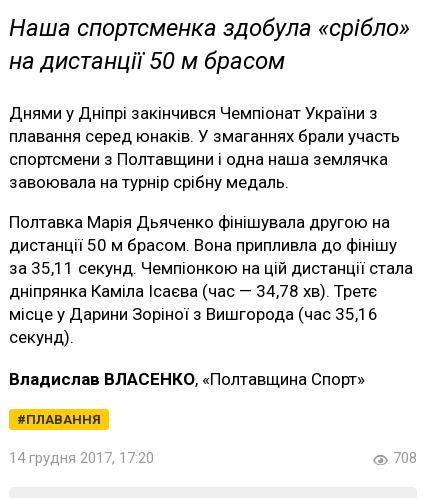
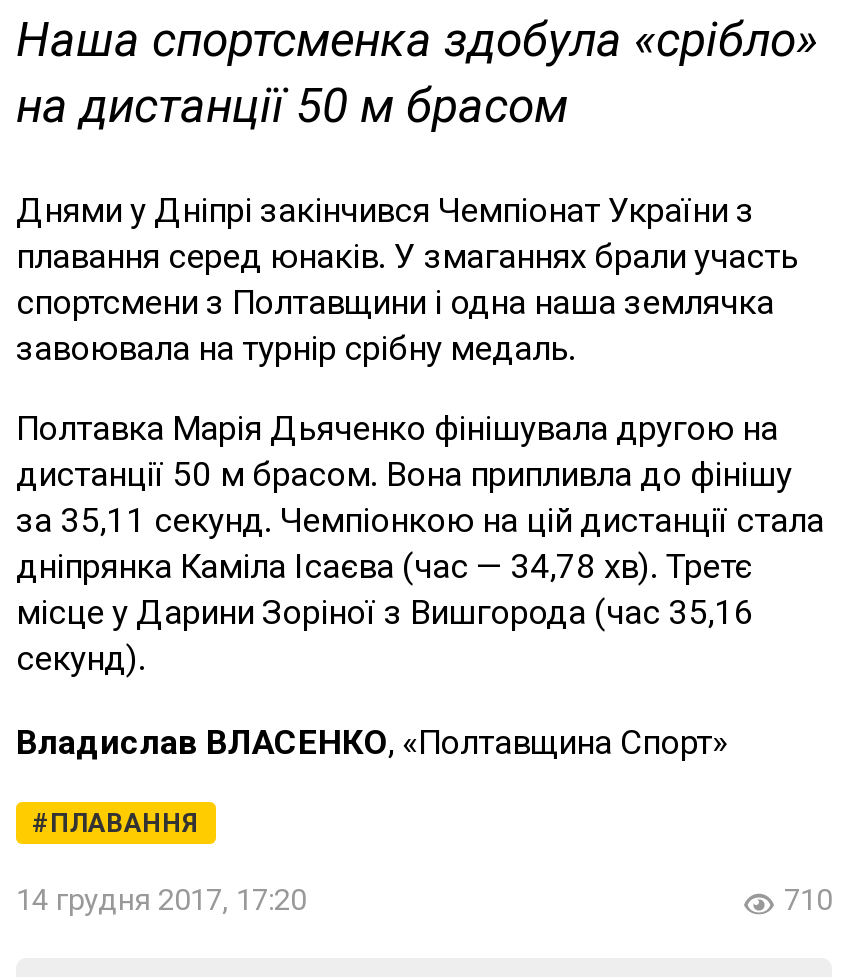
[393,449,417,467] 708 -> [784,882,832,918] 710

